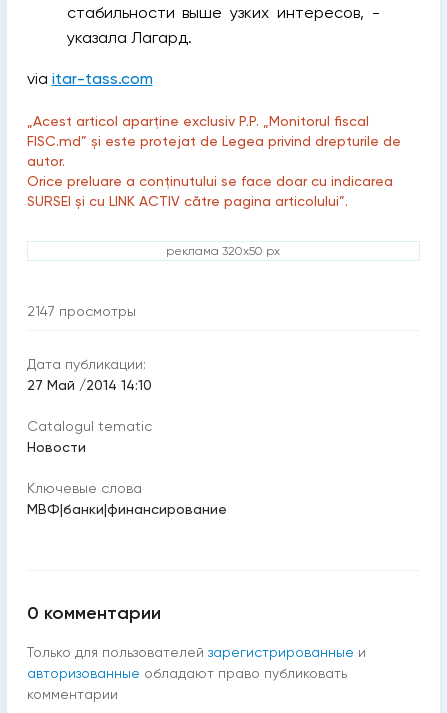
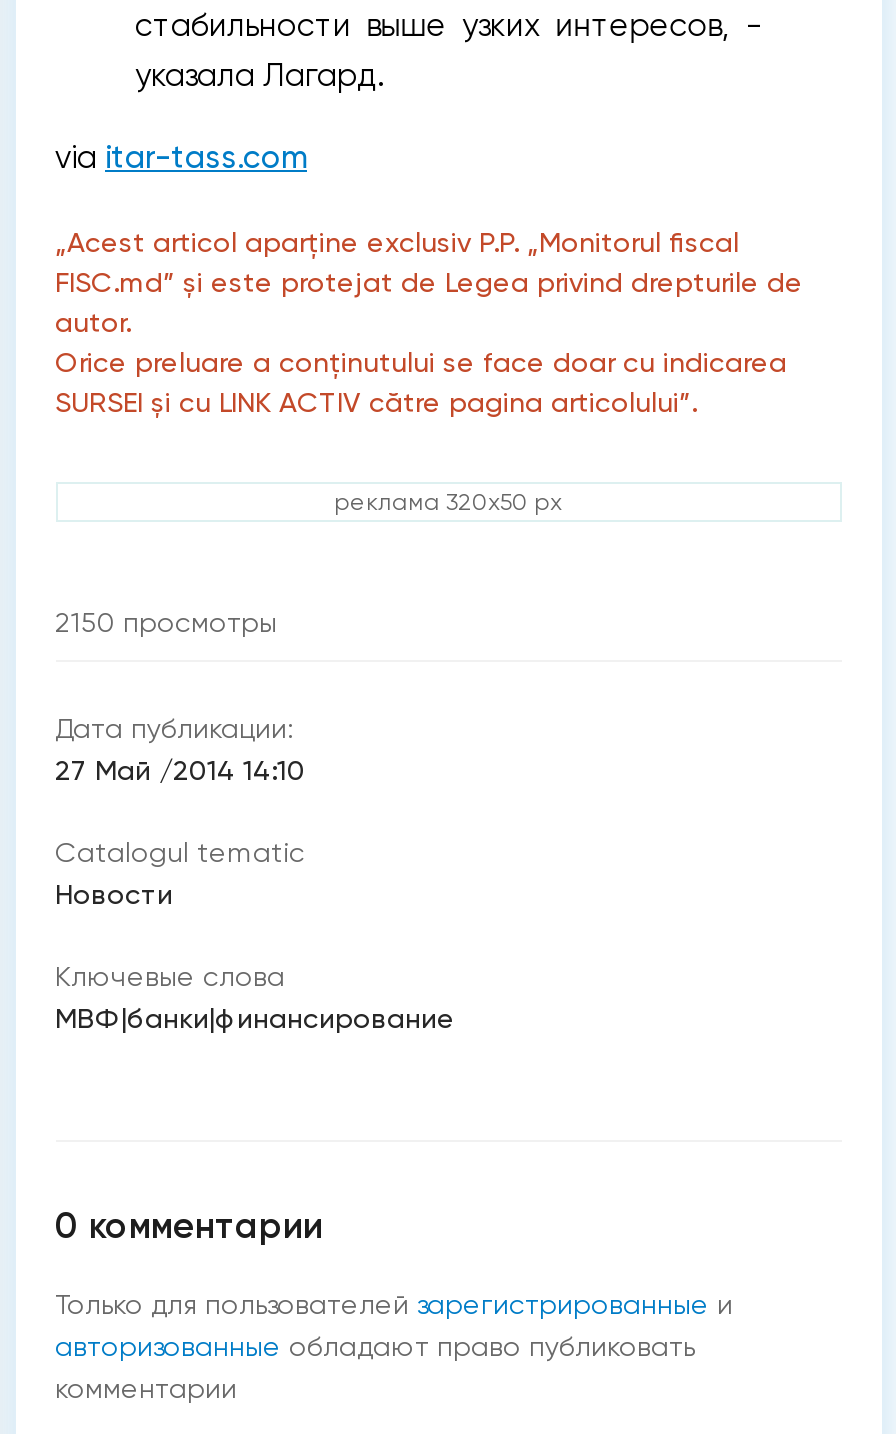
[26,303,135,319] 2147 просмотры -> [55,606,277,638] 2150 просмотры

